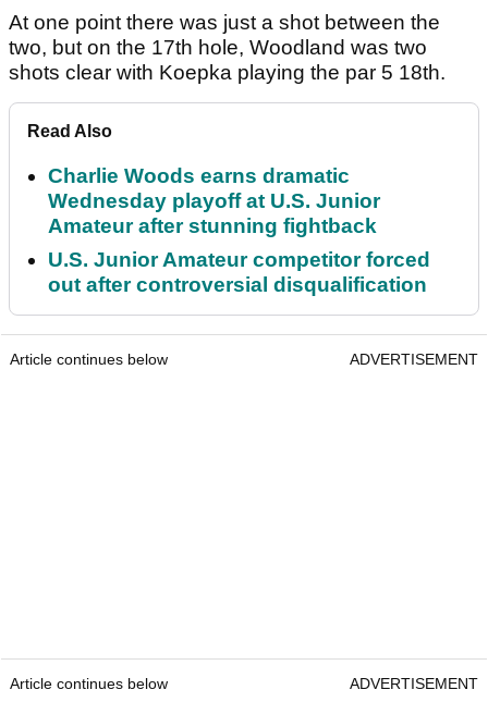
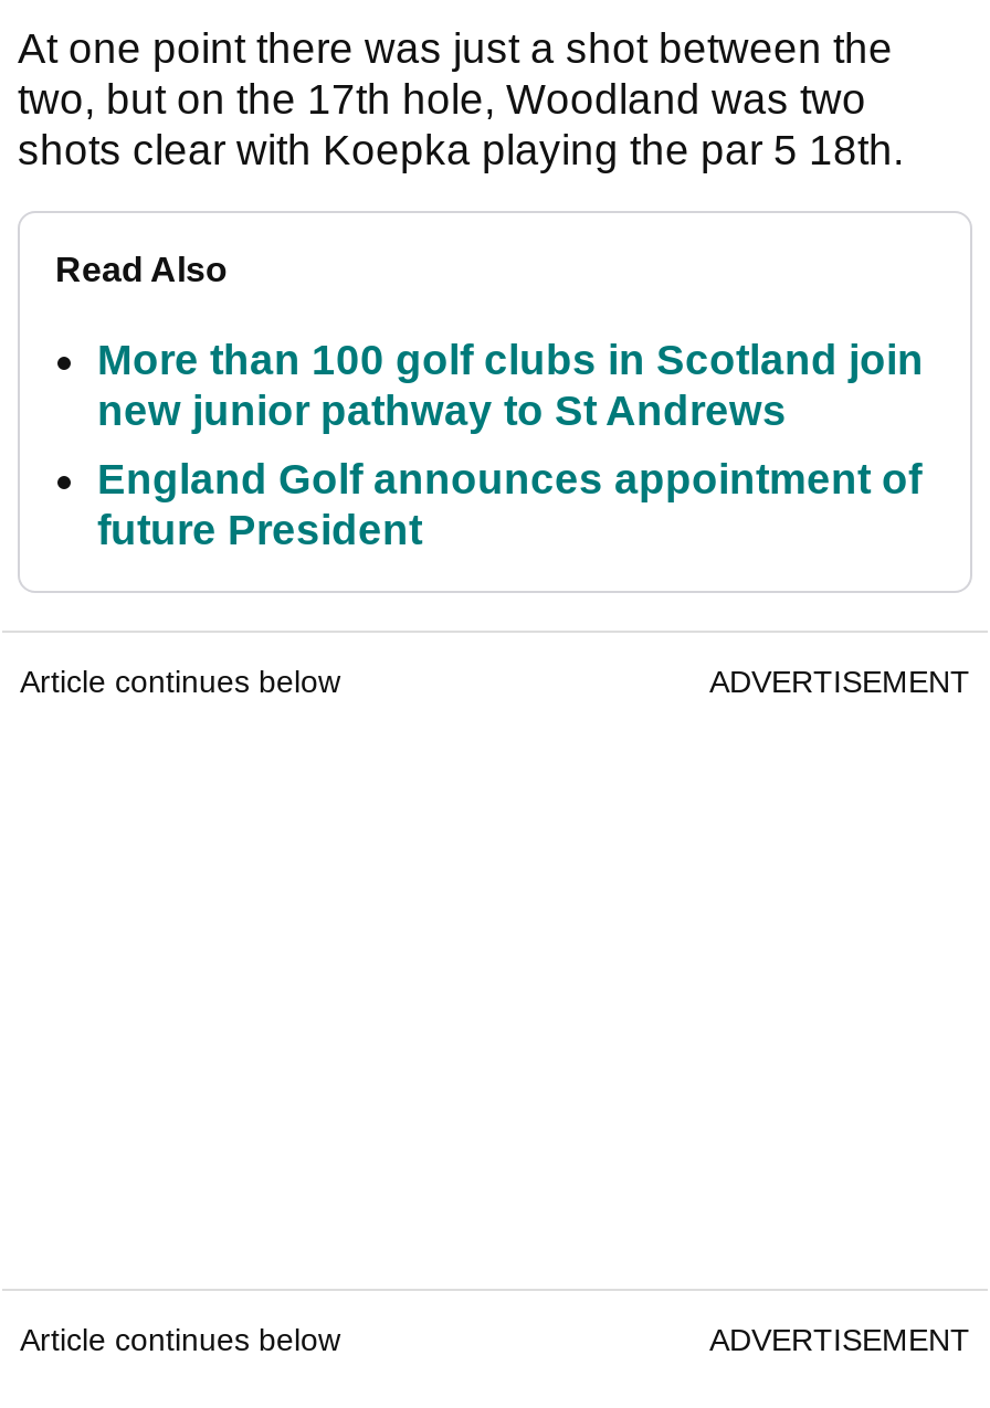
[48,164,380,237] Charlie Woods earns dramatic | Wednesday playoff at U.S. Junior | Amateur after stunning fightback -> [97,336,924,433] More than 100 golf clubs in Scotland join | new junior pathway to St Andrews
[48,248,430,296] U.S. Junior Amateur competitor forced | out after controversial disqualification -> [97,455,921,553] England Golf announces appointment of | future President

